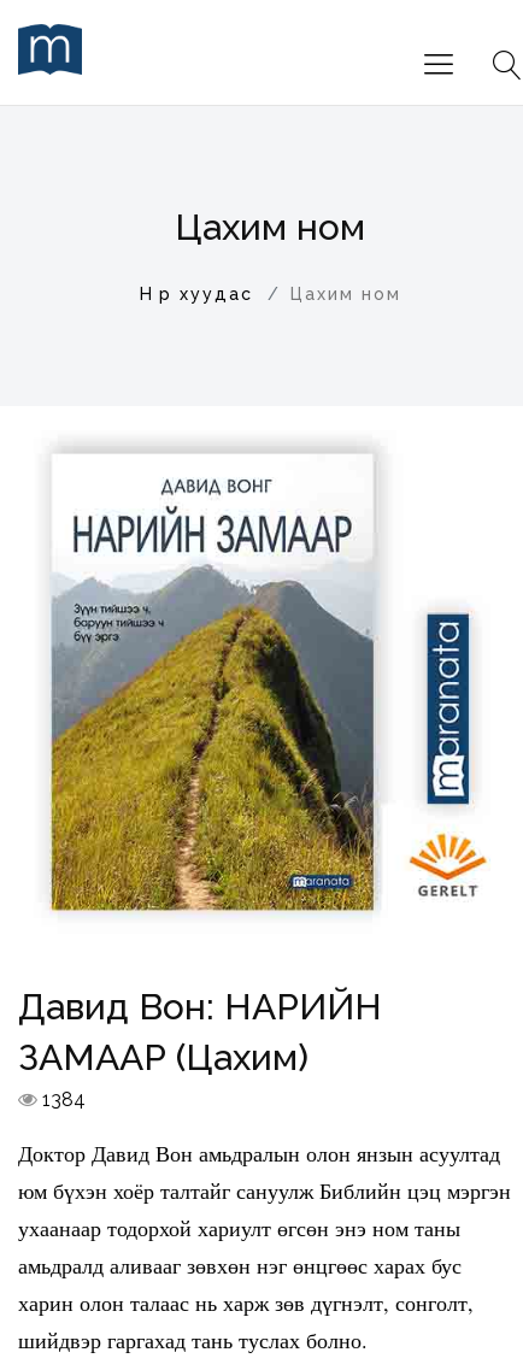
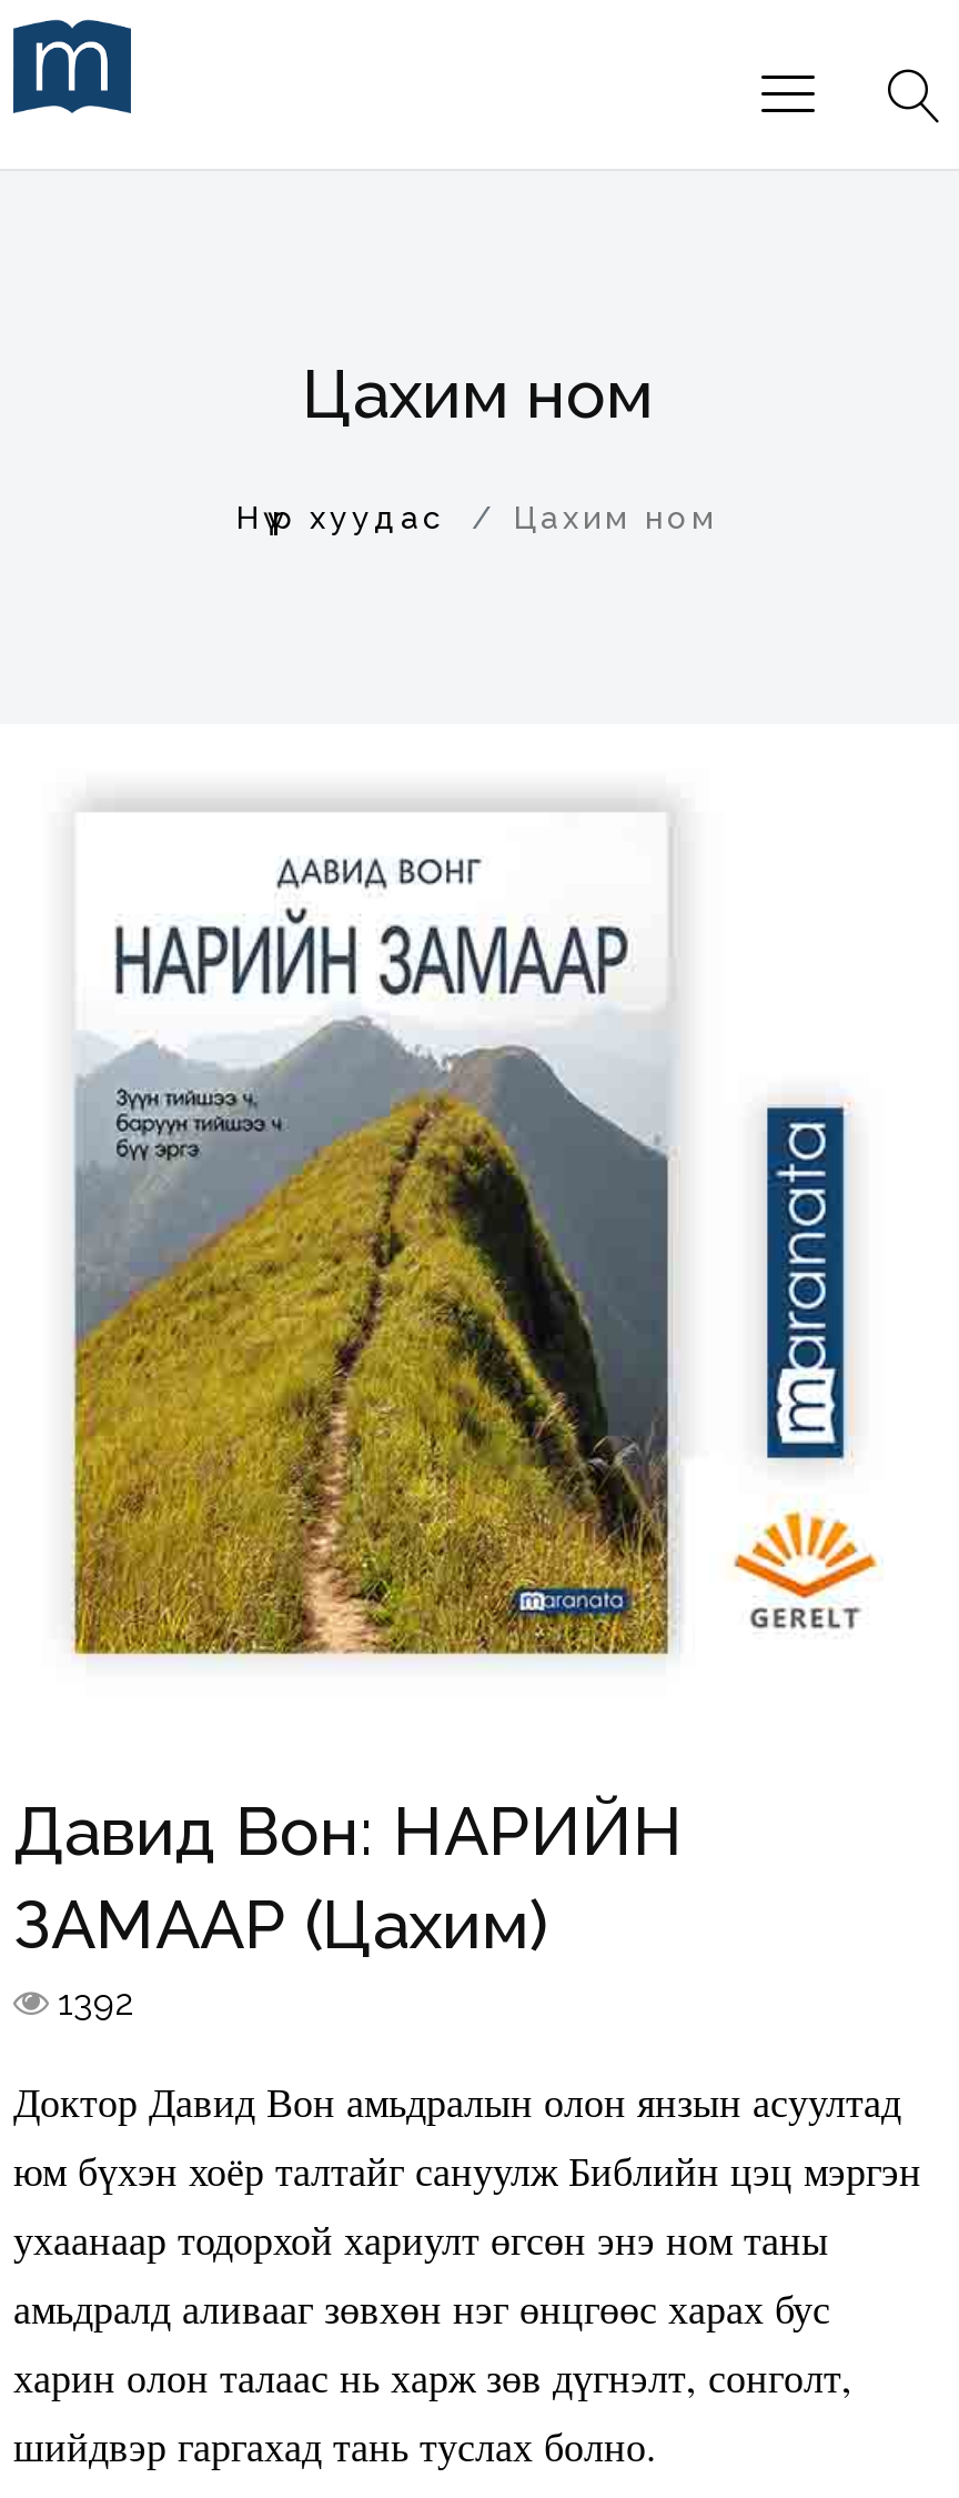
[37,1088,86,1111] 1384 -> [49,1982,135,2024] 1392

